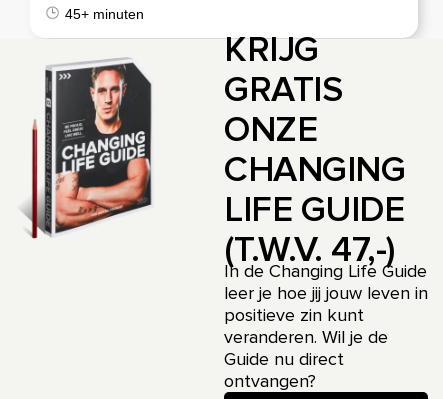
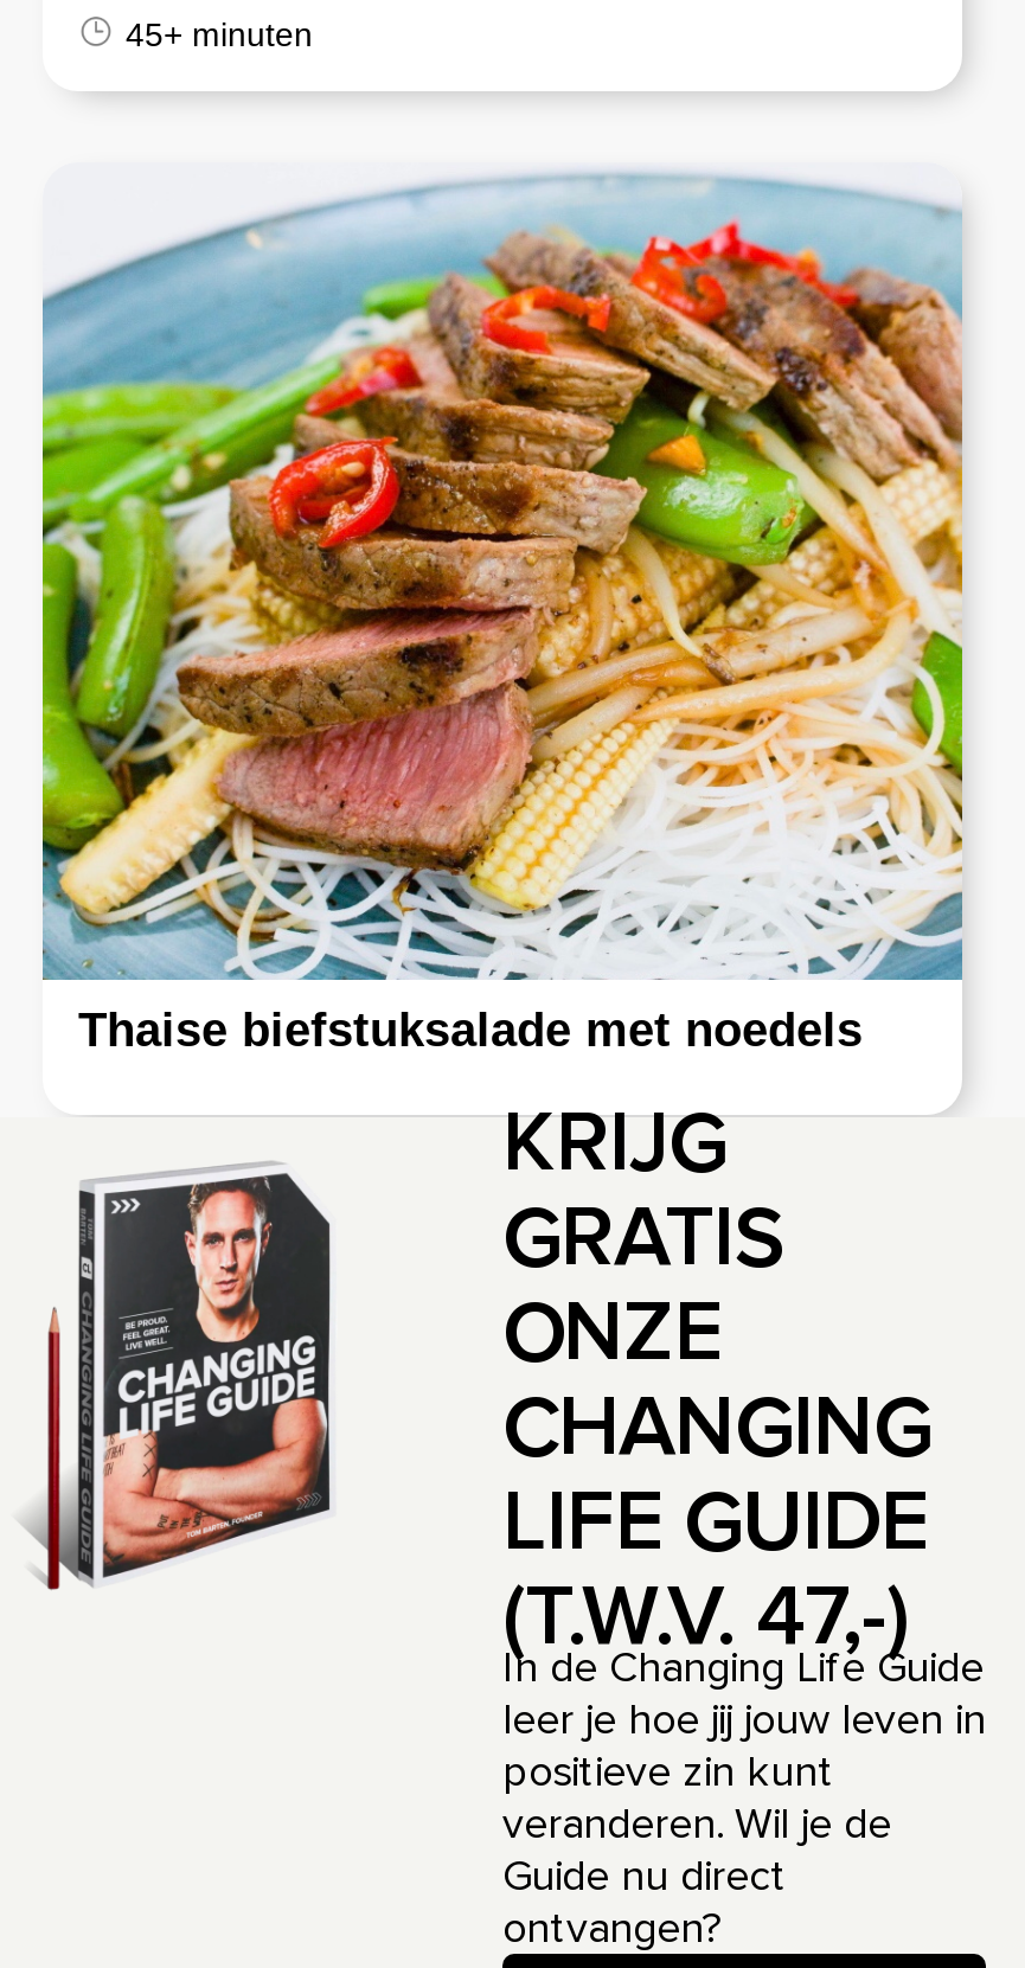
none -> [40,171,965,1056] [image] | Thaise biefstuksalade met noedels

